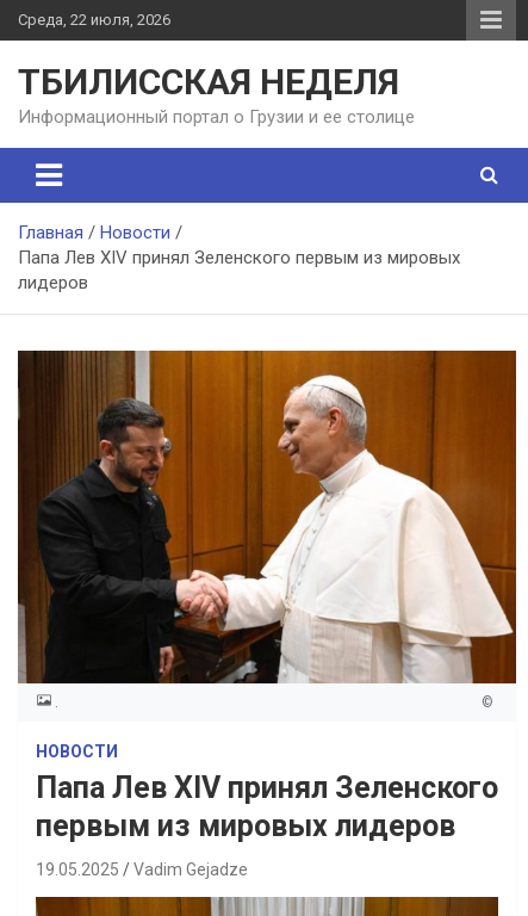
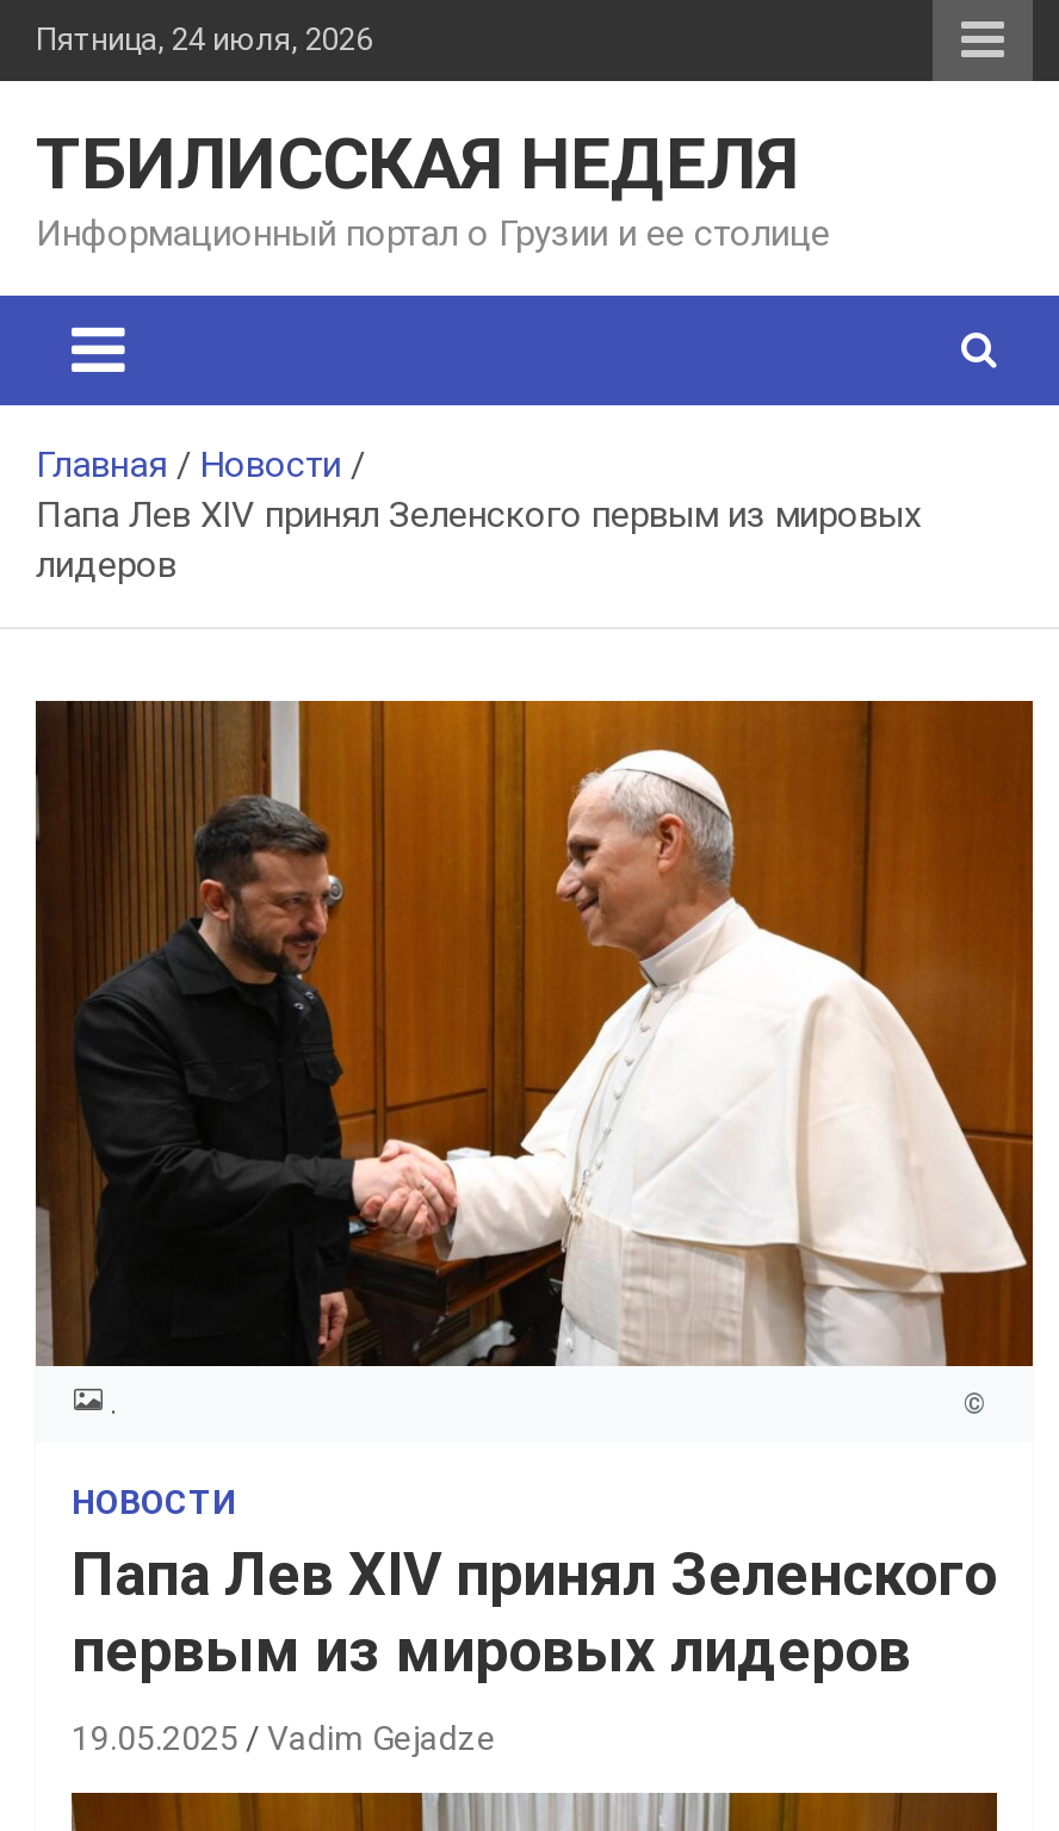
[18,11,170,29] Среда, 22 июля, 2026 -> [36,21,372,57] Пятница, 24 июля, 2026

